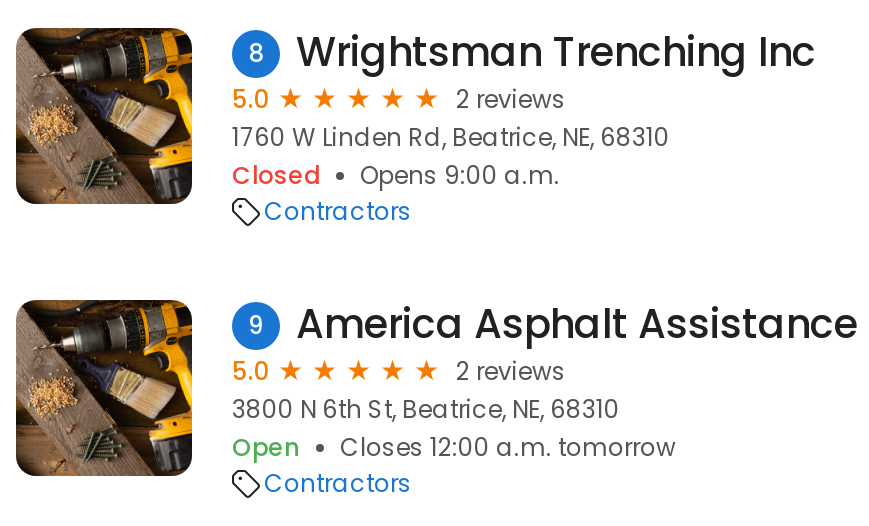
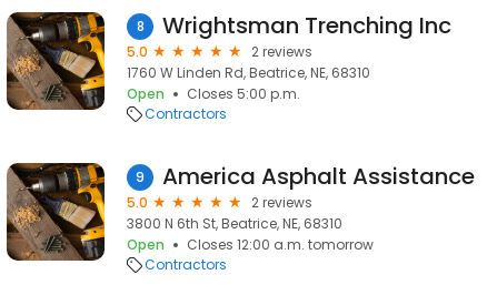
[232,158,560,192] Closed | Opens 9:00 a.m. -> [127,84,300,103] Open | Closes 5:00 p.m.

